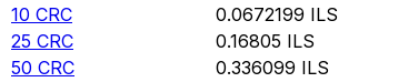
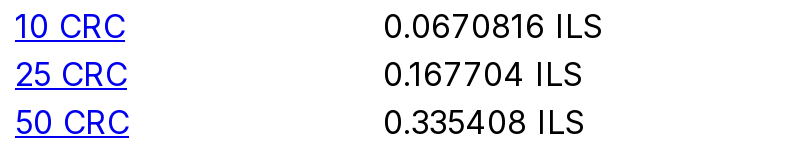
[216,3,338,25] 0.0672199 ILS -> [383,6,605,46] 0.0670816 ILS
[216,30,315,52] 0.16805 ILS -> [383,54,585,94] 0.167704 ILS
[216,56,329,78] 0.336099 ILS -> [383,102,587,142] 0.335408 ILS

